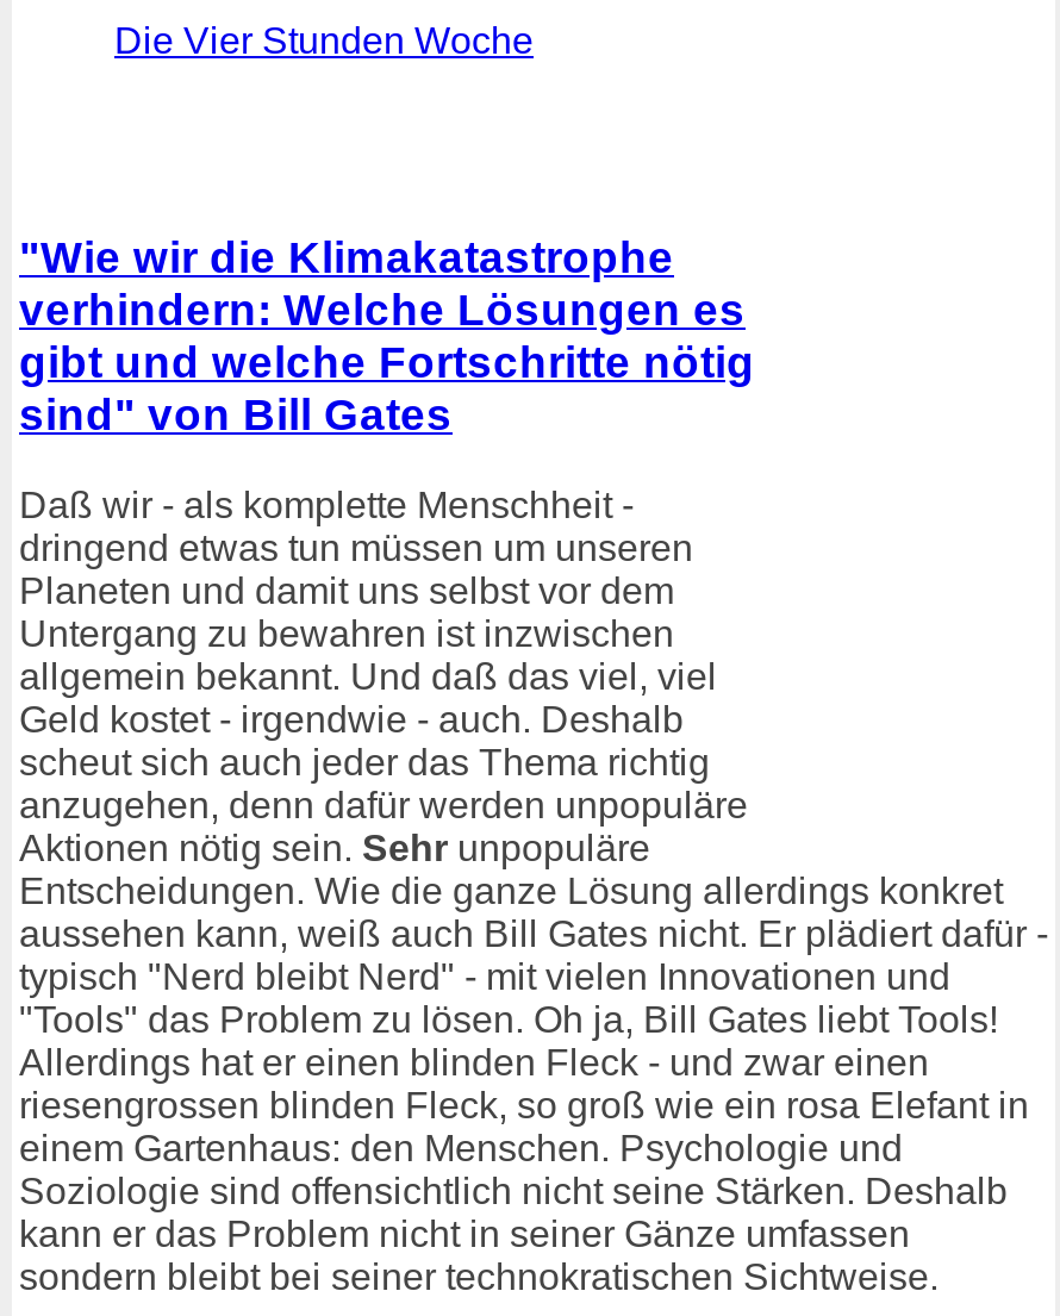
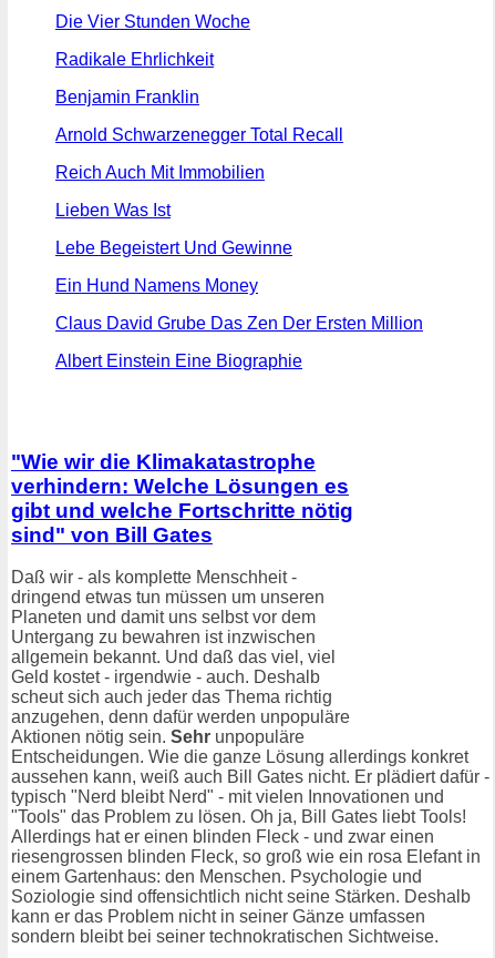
none -> [55,50,423,370] Radikale Ehrlichkeit | Benjamin Franklin | Arnold Schwarzenegger Total Recall | Reich Auch Mit Immobilien | Lieben Was Ist | Lebe Begeistert Und Gewinne | Ein Hund Namens Money | Claus David Grube Das Zen Der Ersten Million | Albert Einstein Eine Biographie

